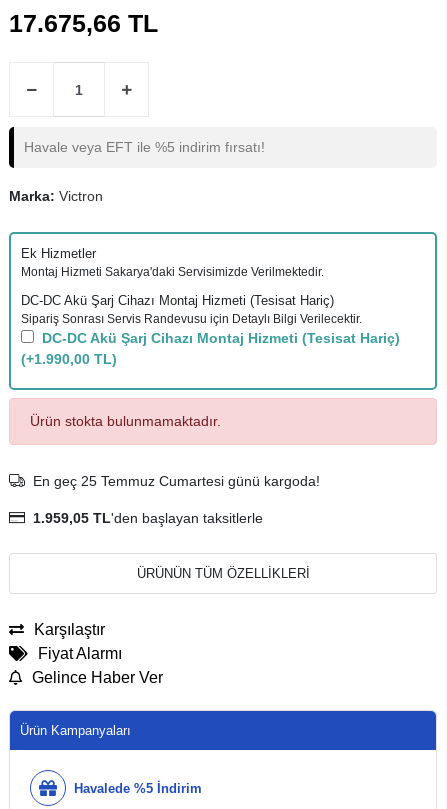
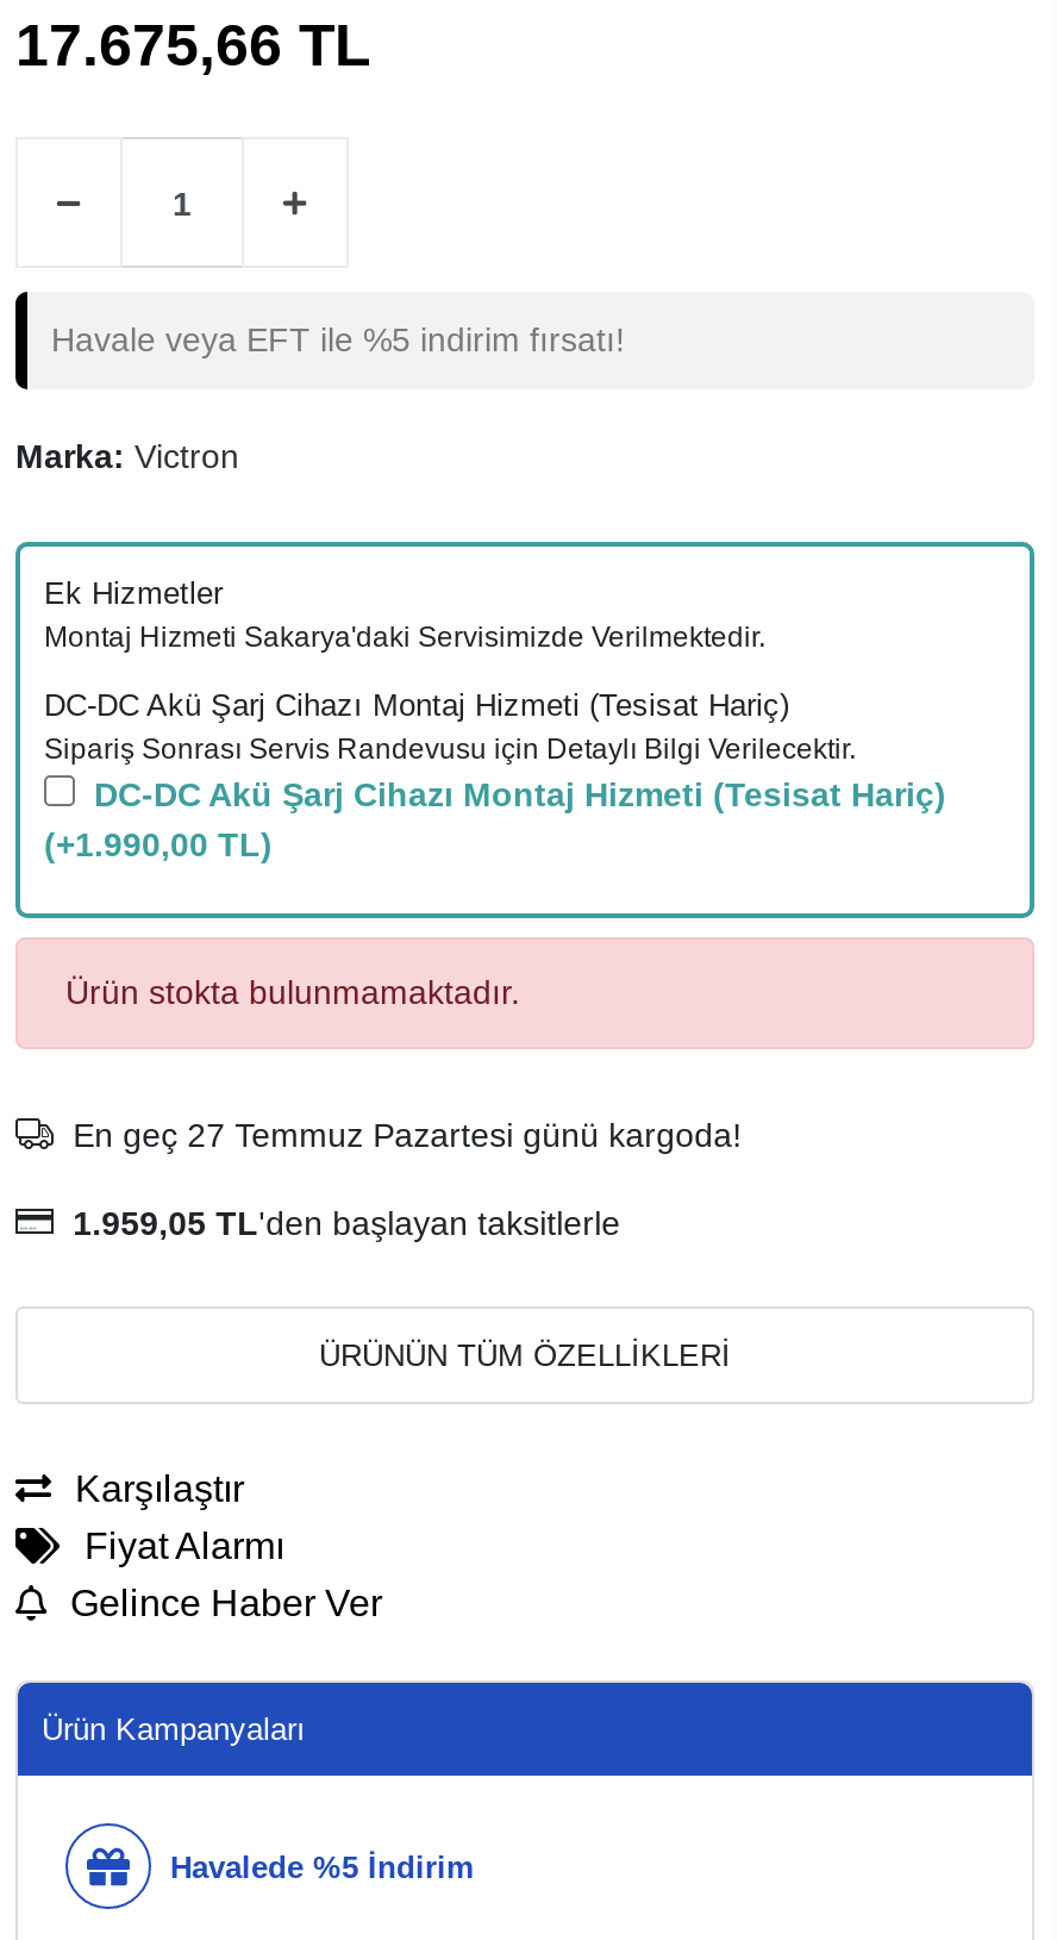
[33,473,320,489] En geç 25 Temmuz Cumartesi günü kargoda! -> [73,1116,742,1154] En geç 27 Temmuz Pazartesi günü kargoda!

